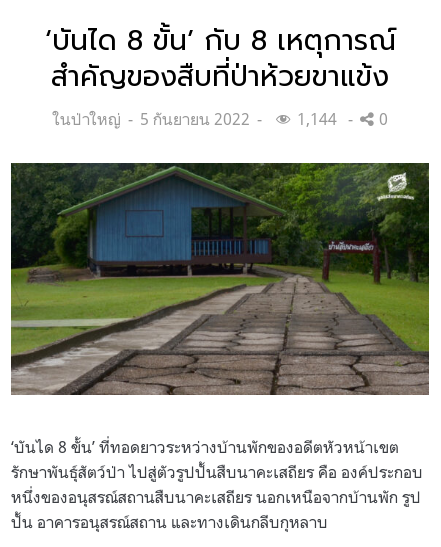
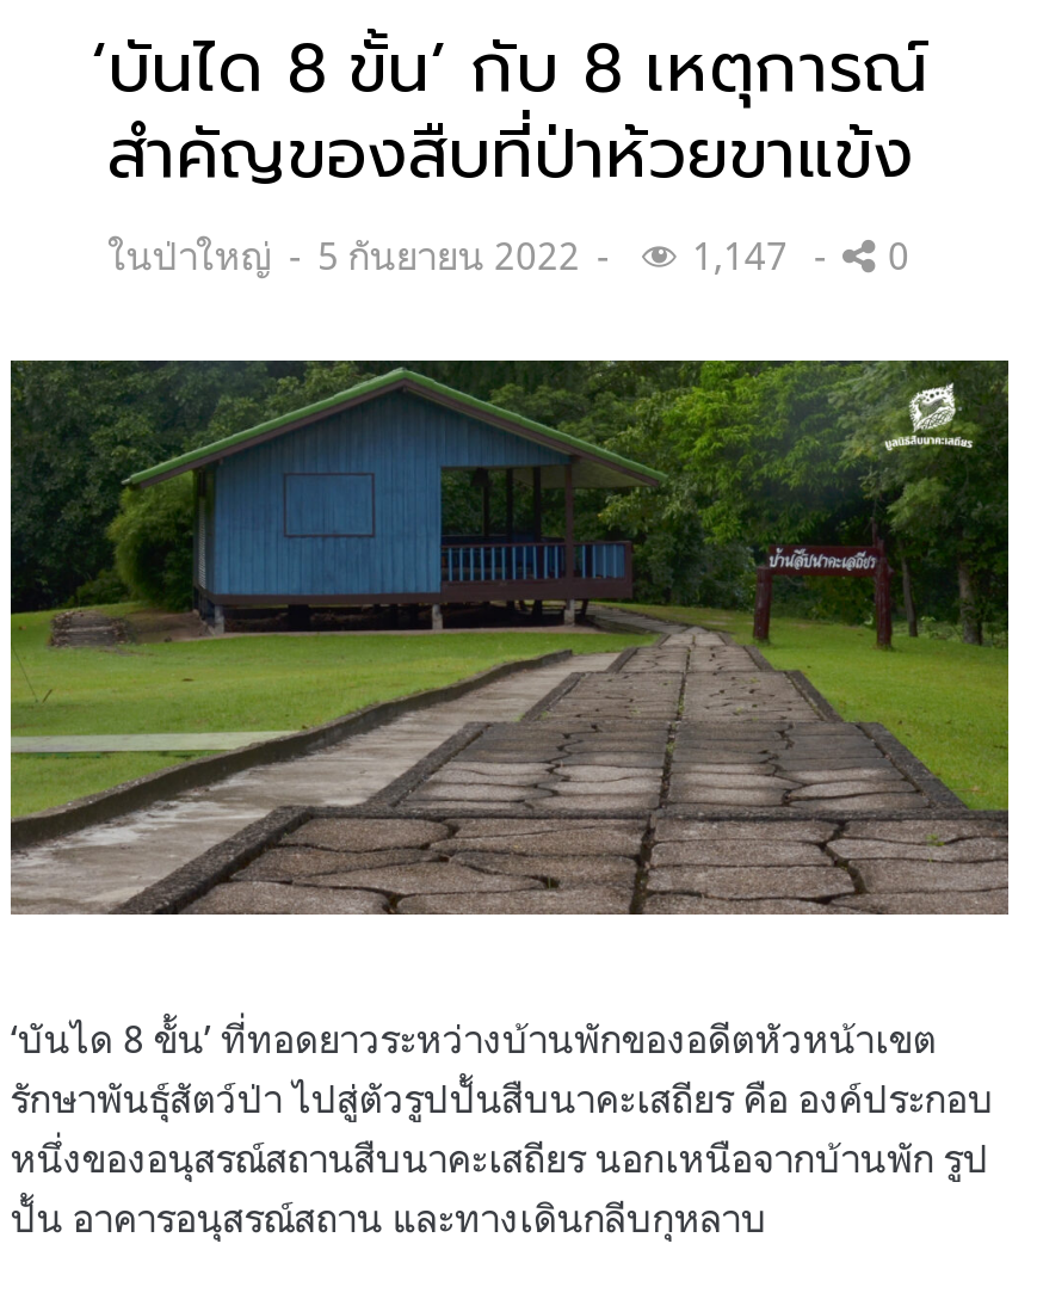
[296,109,336,129] 1,144 -> [692,232,788,279] 1,147

